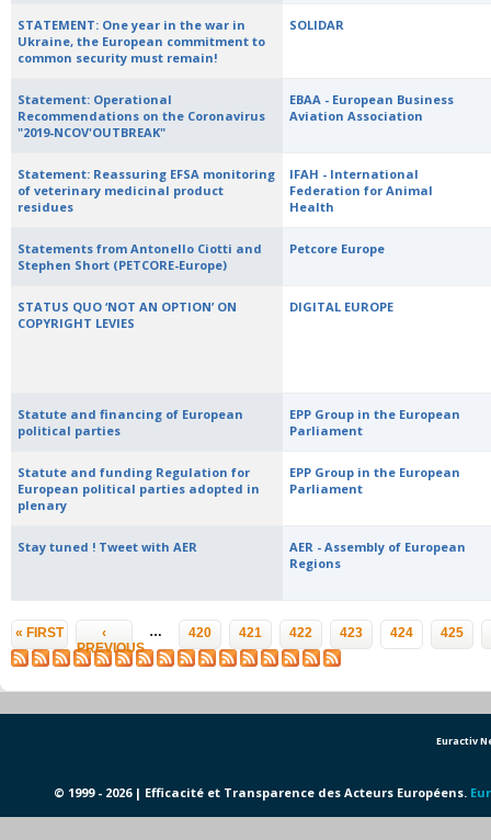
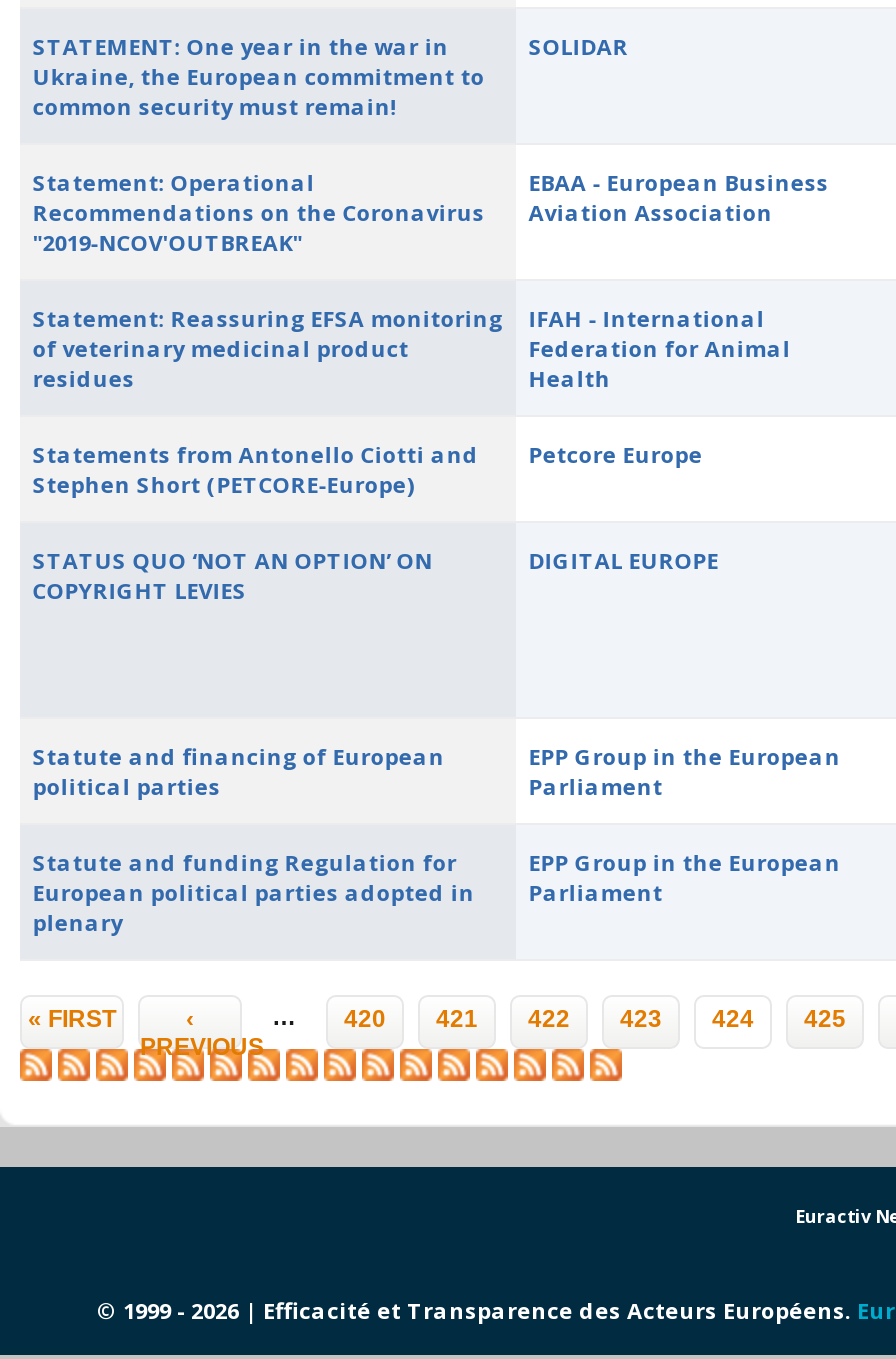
[18,538,466,571] Stay tuned ! Tweet with AER | AER - Assembly of European | Regions -> none

